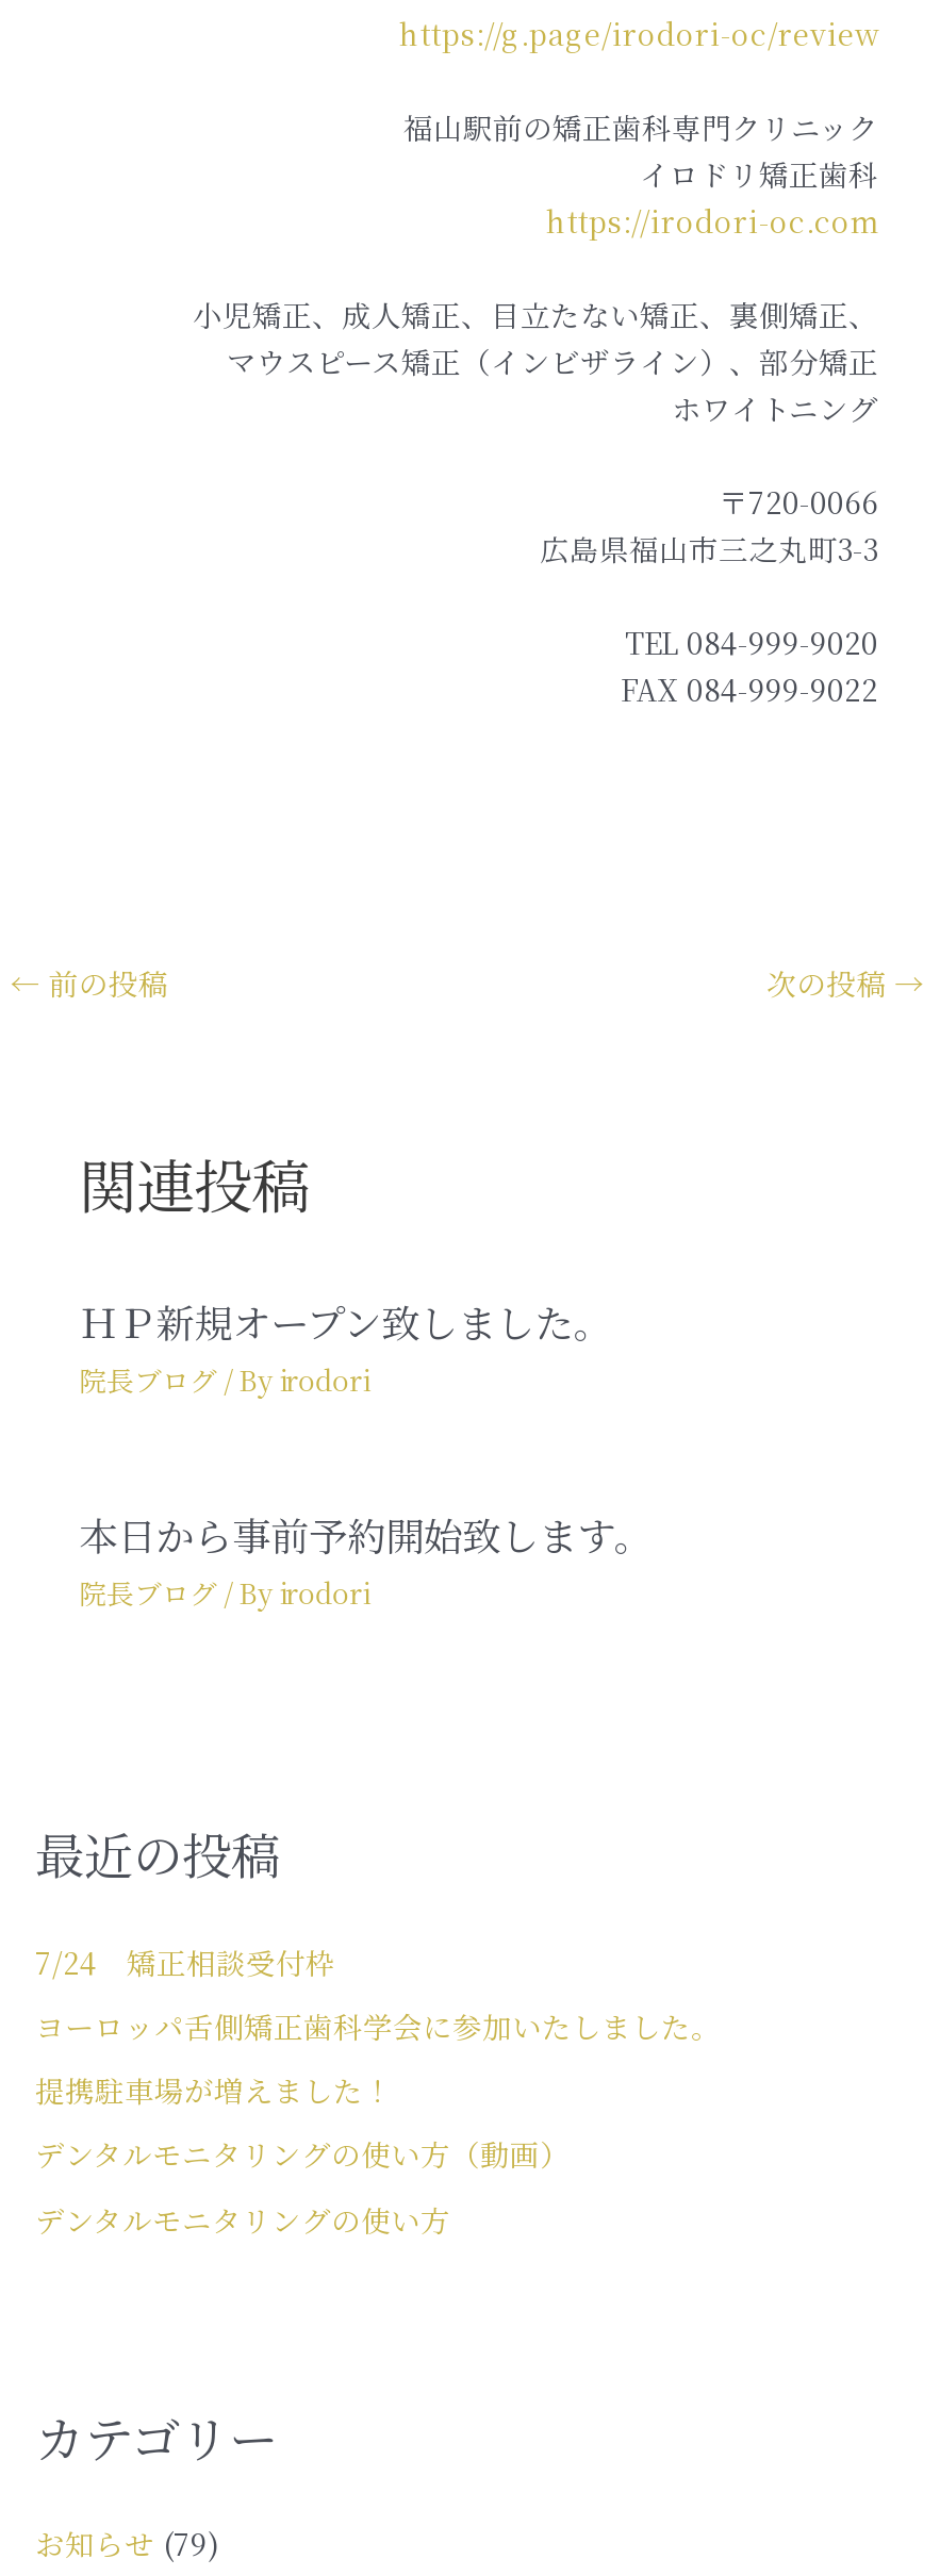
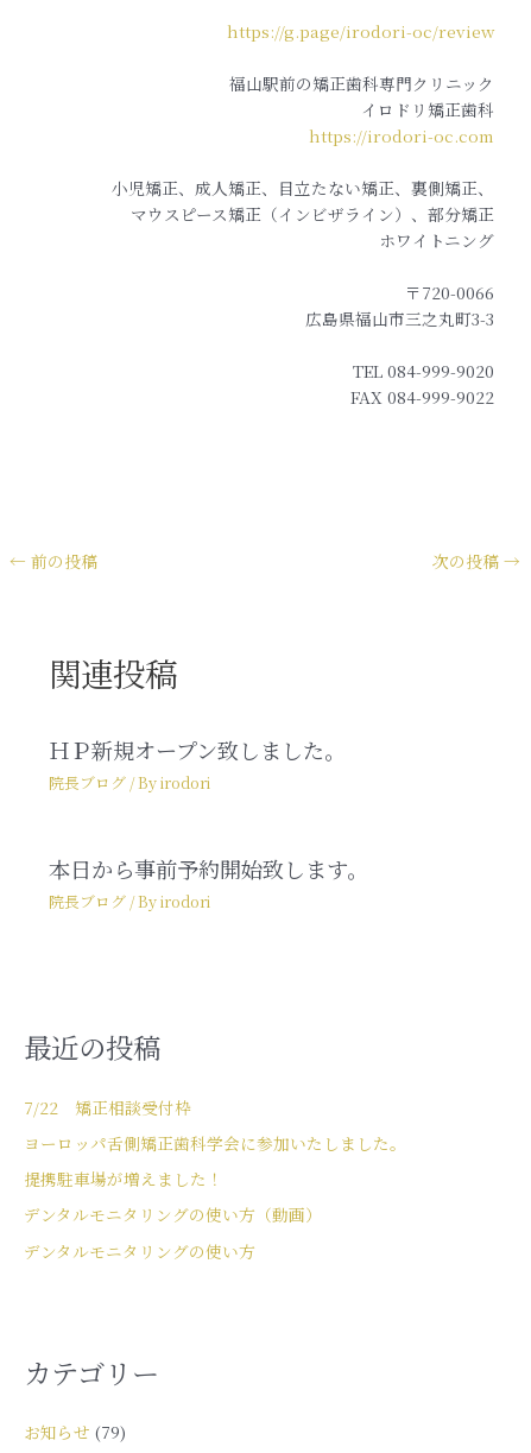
[35,1940,335,1982] 7/24 矯正相談受付枠 -> [24,1095,191,1119] 7/22 矯正相談受付枠

